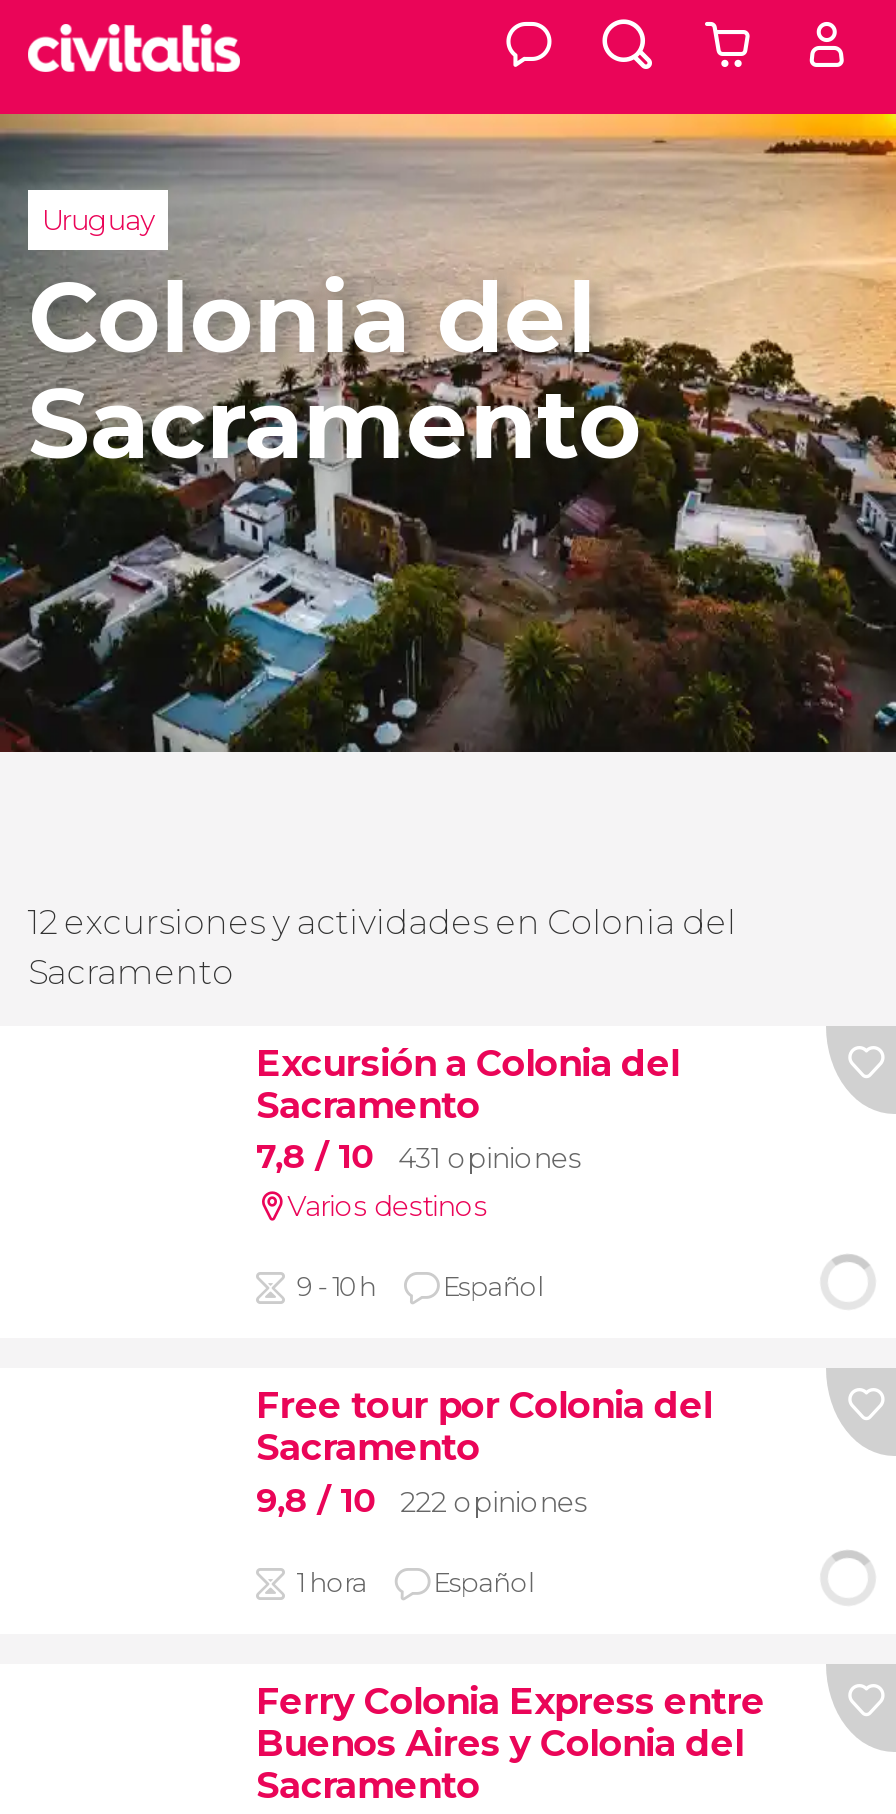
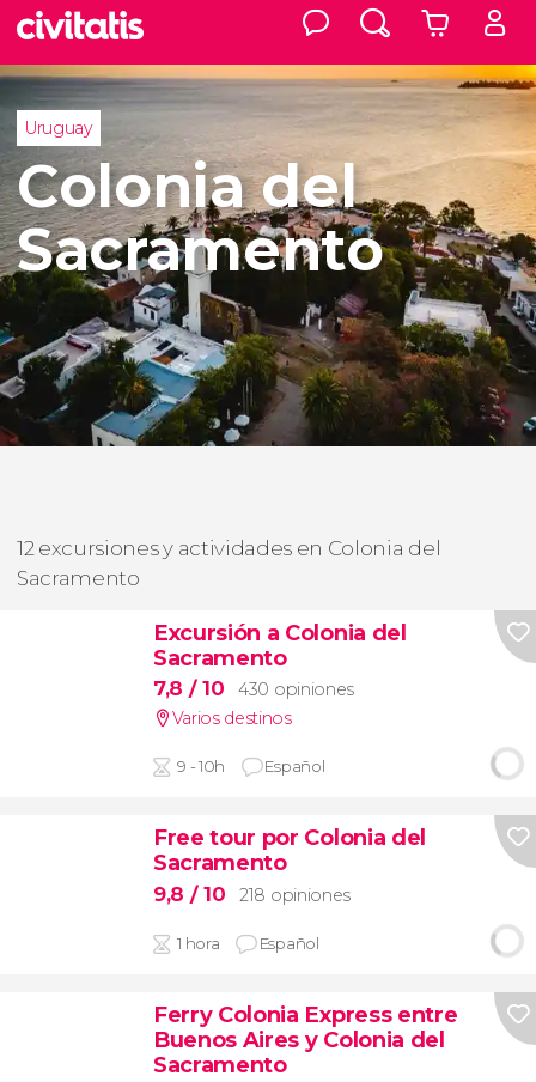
[256,1137,582,1177] 7,8 / 10 431 opiniones -> [153,677,354,701] 7,8 / 10 430 opiniones
[256,1480,588,1520] 9,8 / 10 222 opiniones -> [153,882,351,906] 9,8 / 10 218 opiniones

